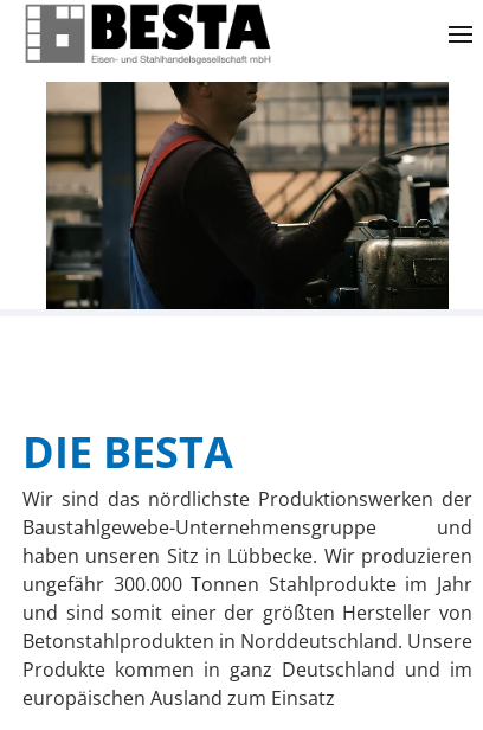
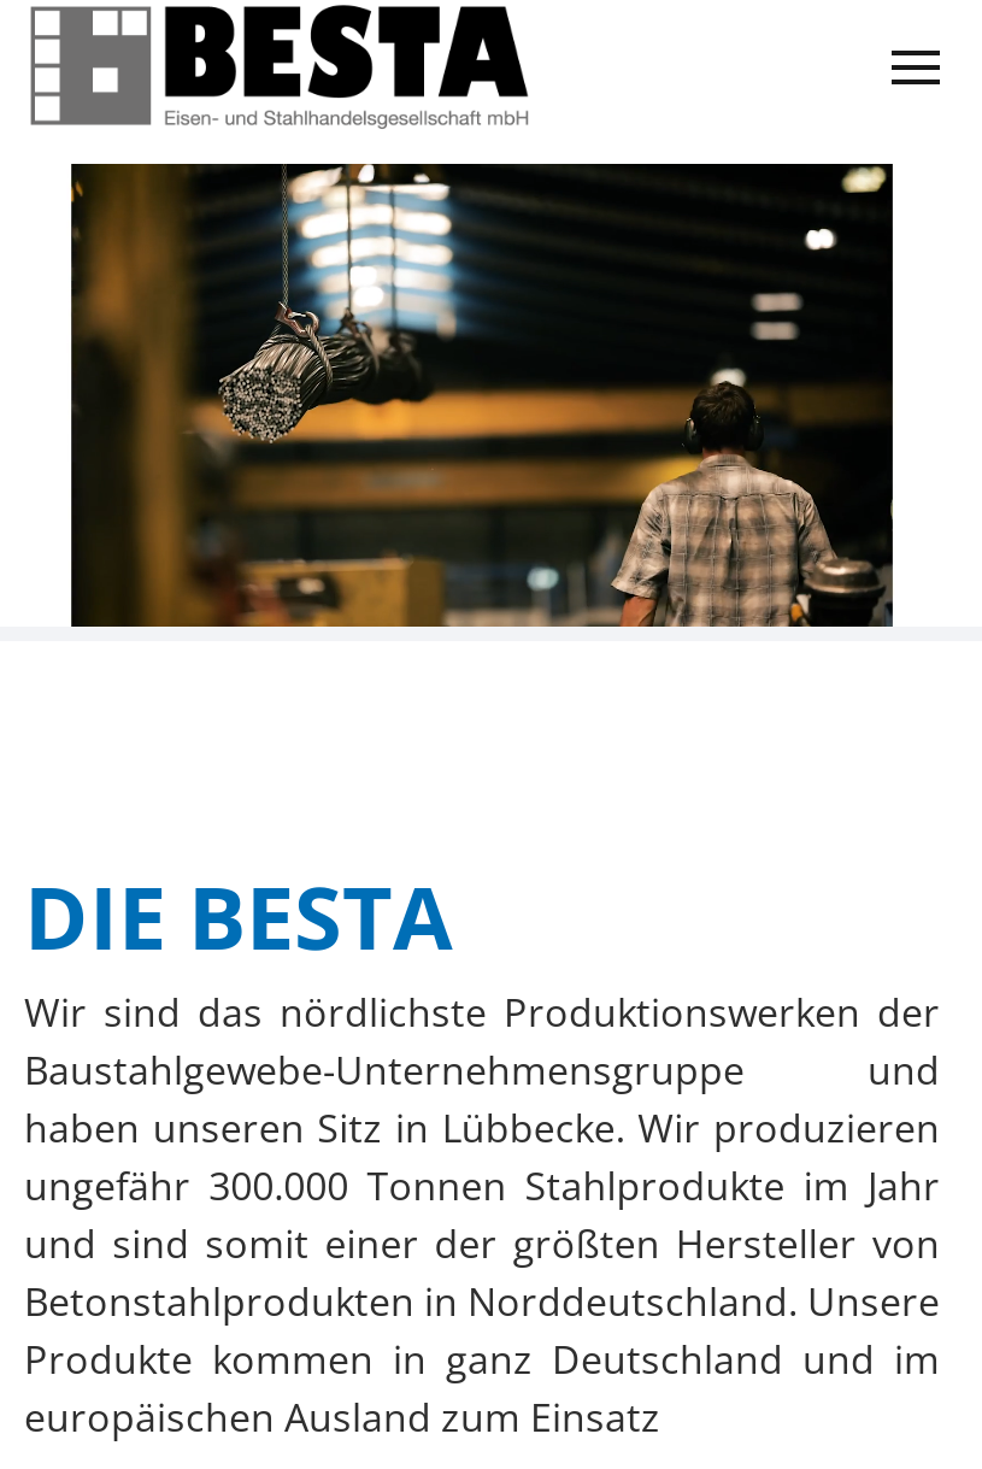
[45,81,450,310] [image] -> [70,161,896,629] [image]

